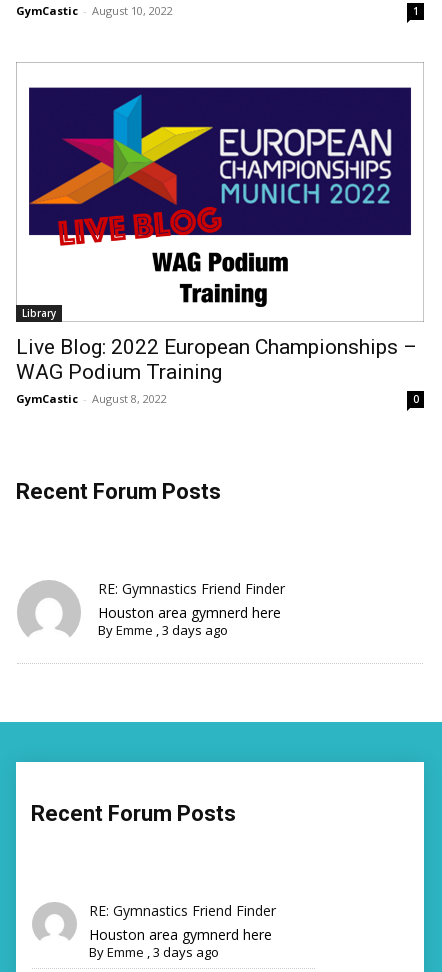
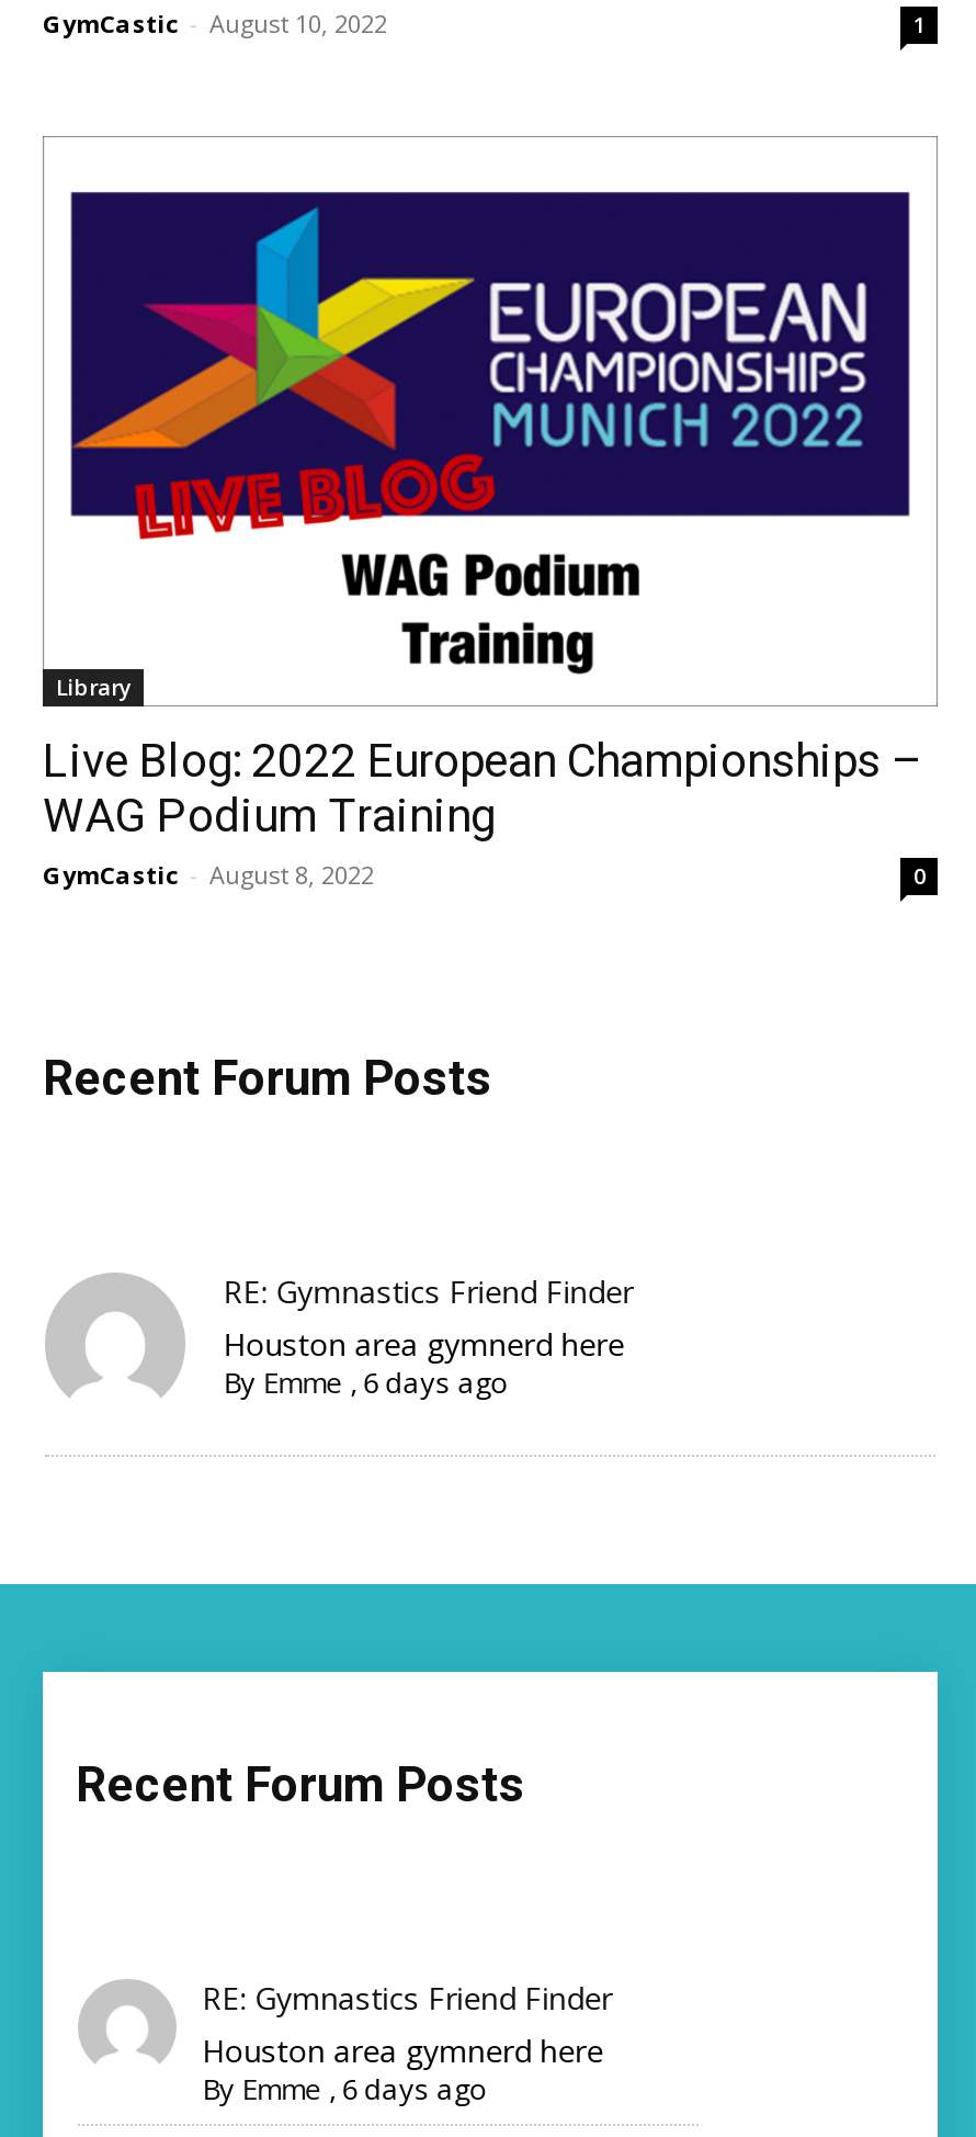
[98,621,228,639] By Emme, 3 days ago -> [223,1363,508,1402] By Emme, 6 days ago
[89,942,219,960] By Emme, 3 days ago -> [202,2068,487,2107] By Emme, 6 days ago

